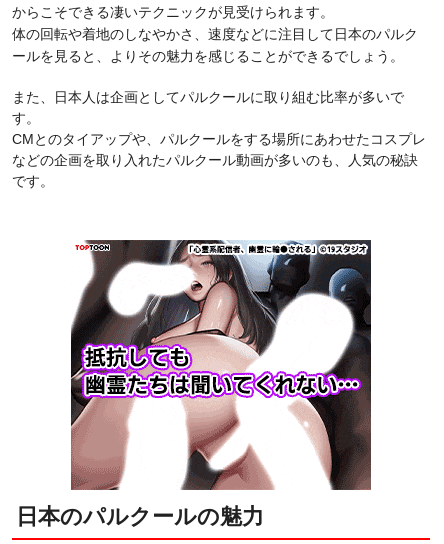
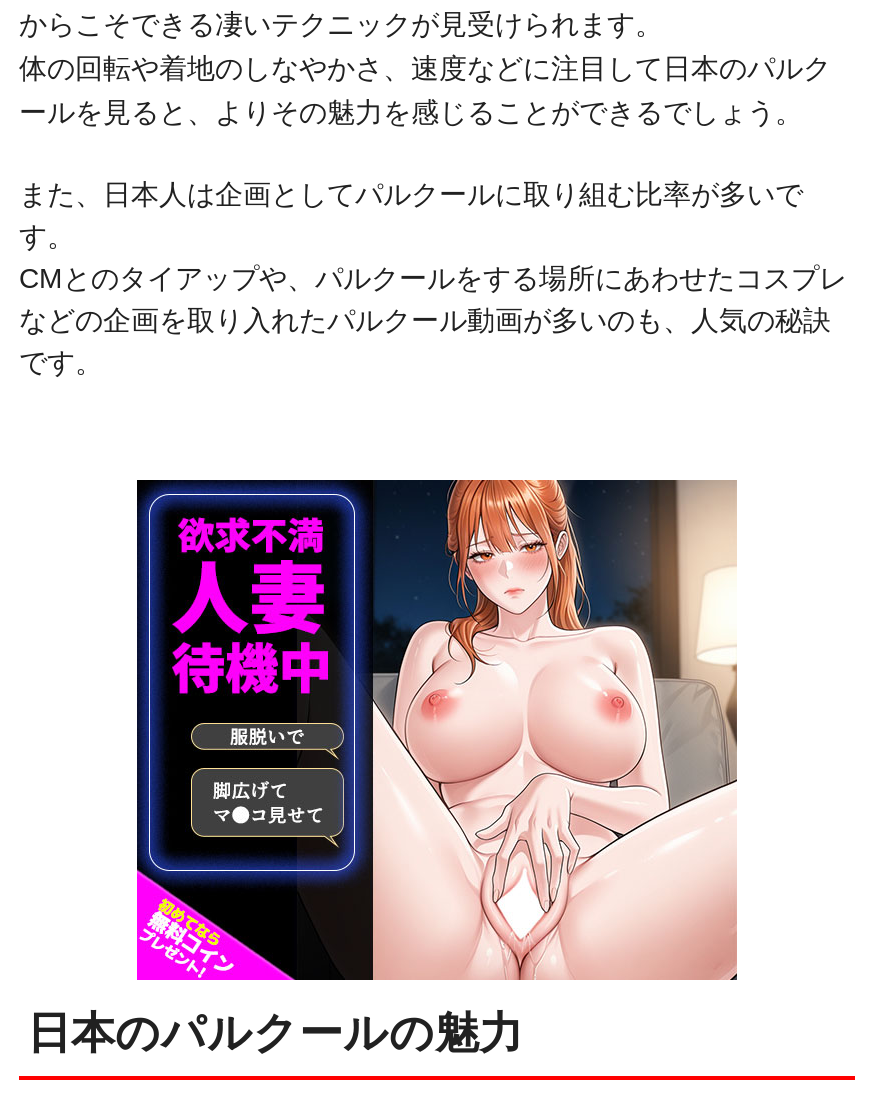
[70,239,372,491] [image] -> [135,478,739,982] [image]

